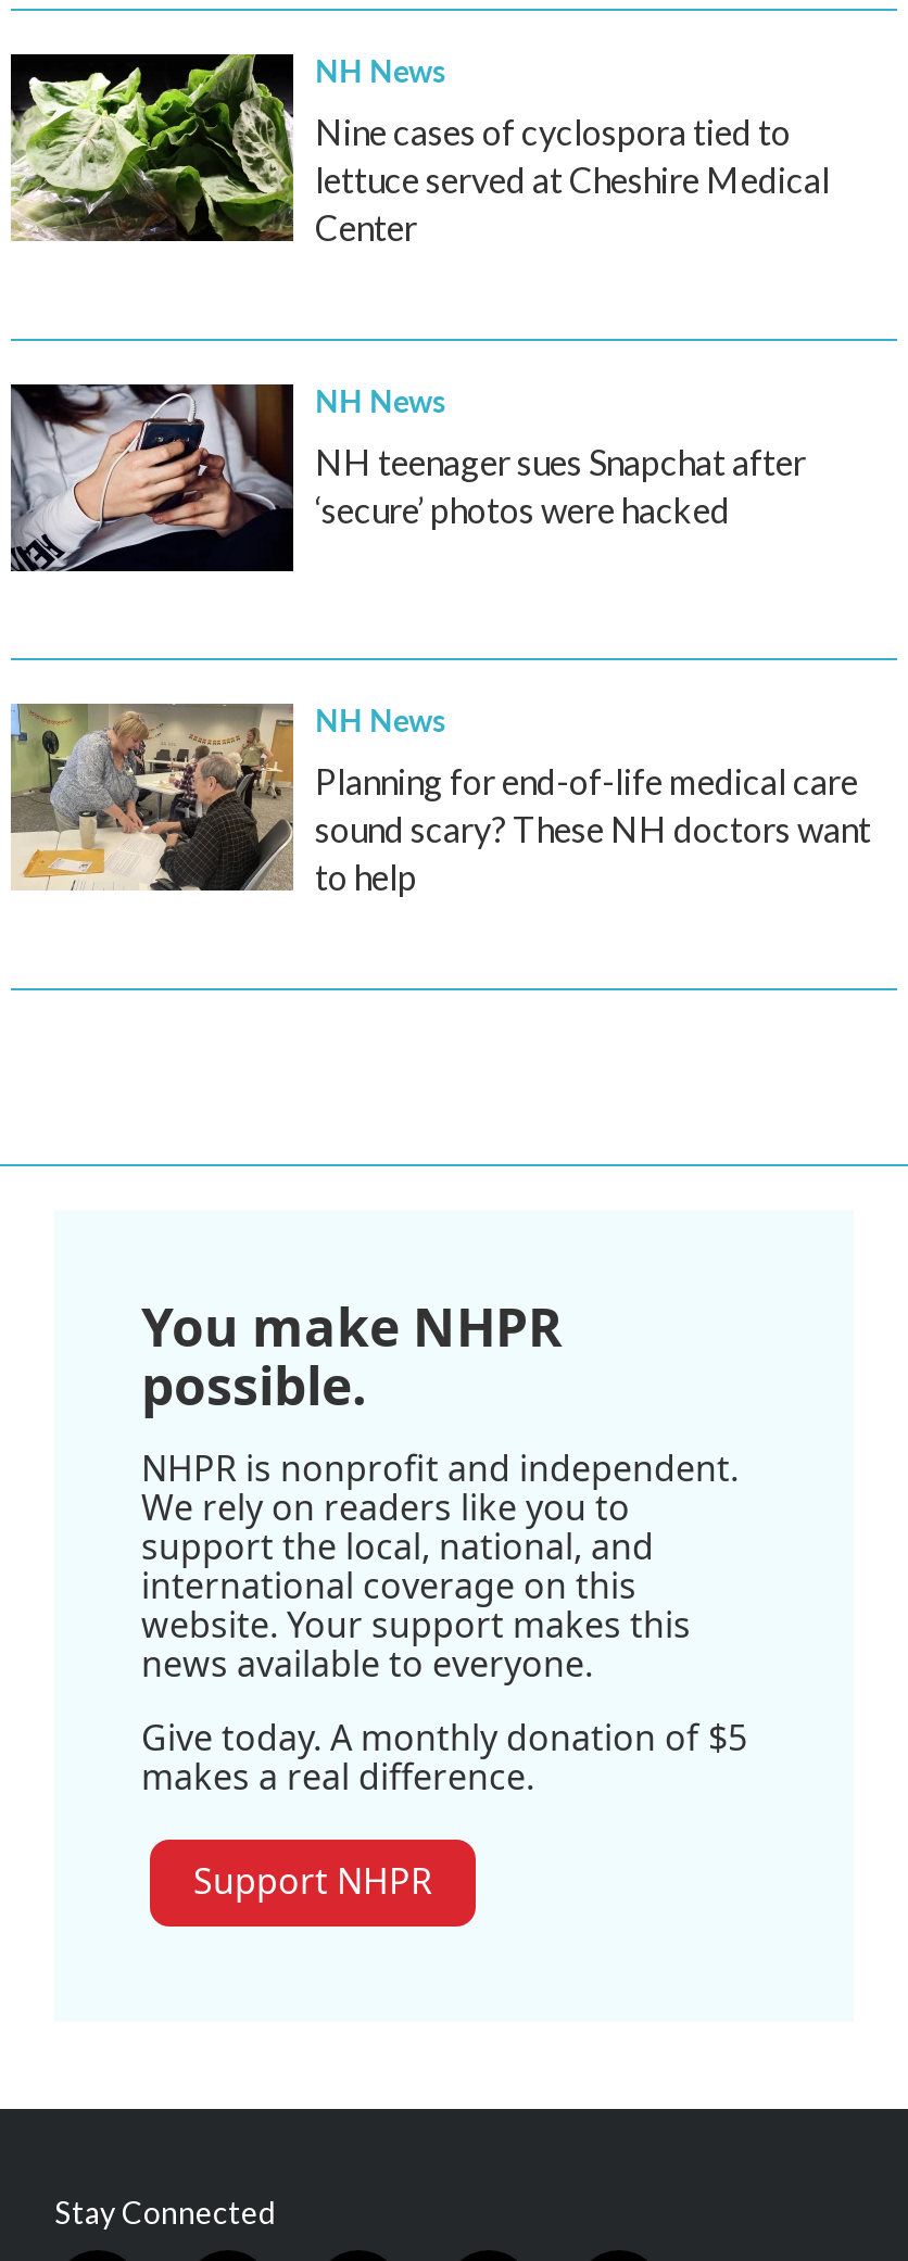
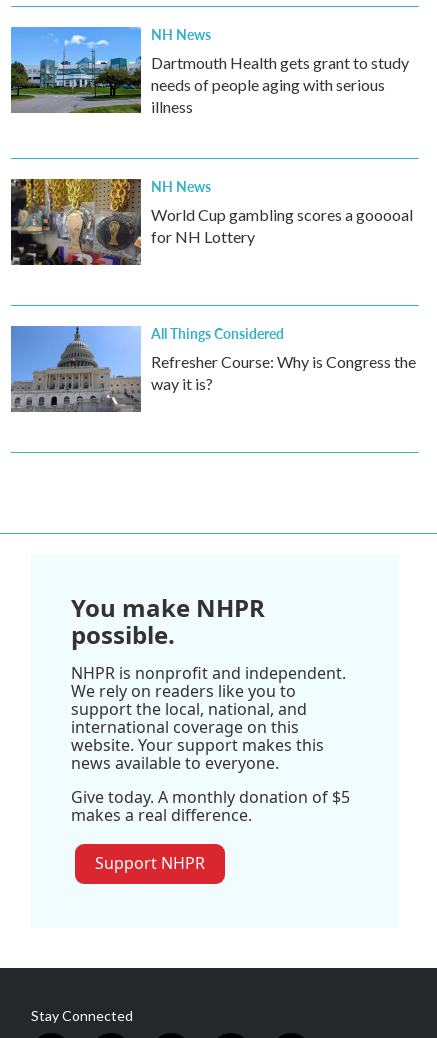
[9,52,830,248] [image] | Nine cases of cyclospora tied to | lettuce served at Cheshire Medical | Center -> [10,26,409,116] [image] | Dartmouth Health gets grant to study | needs of people aging with serious | illness
[9,382,806,573] [image] | NH teenager sues Snapchat after | ‘secure’ photos were hacked -> [10,178,413,266] [image] | World Cup gambling scores a gooooal | for NH Lottery
[9,697,871,897] [image] | NH News | Planning for end-of-life medical care | sound scary? These NH doctors want | to help -> [10,323,416,413] [image] | All Things Considered | Refresher Course: Why is Congress the | way it is?

